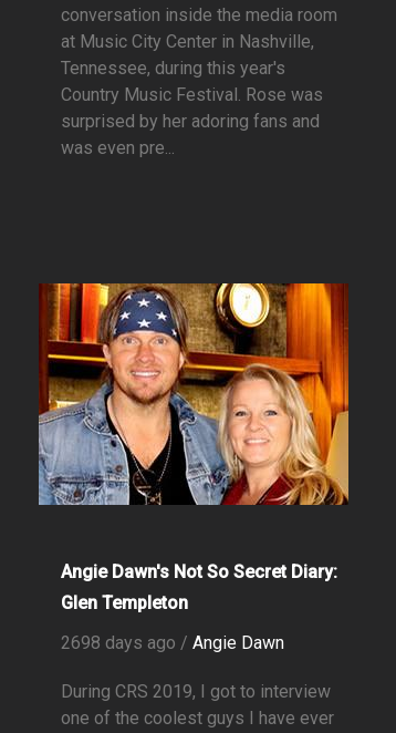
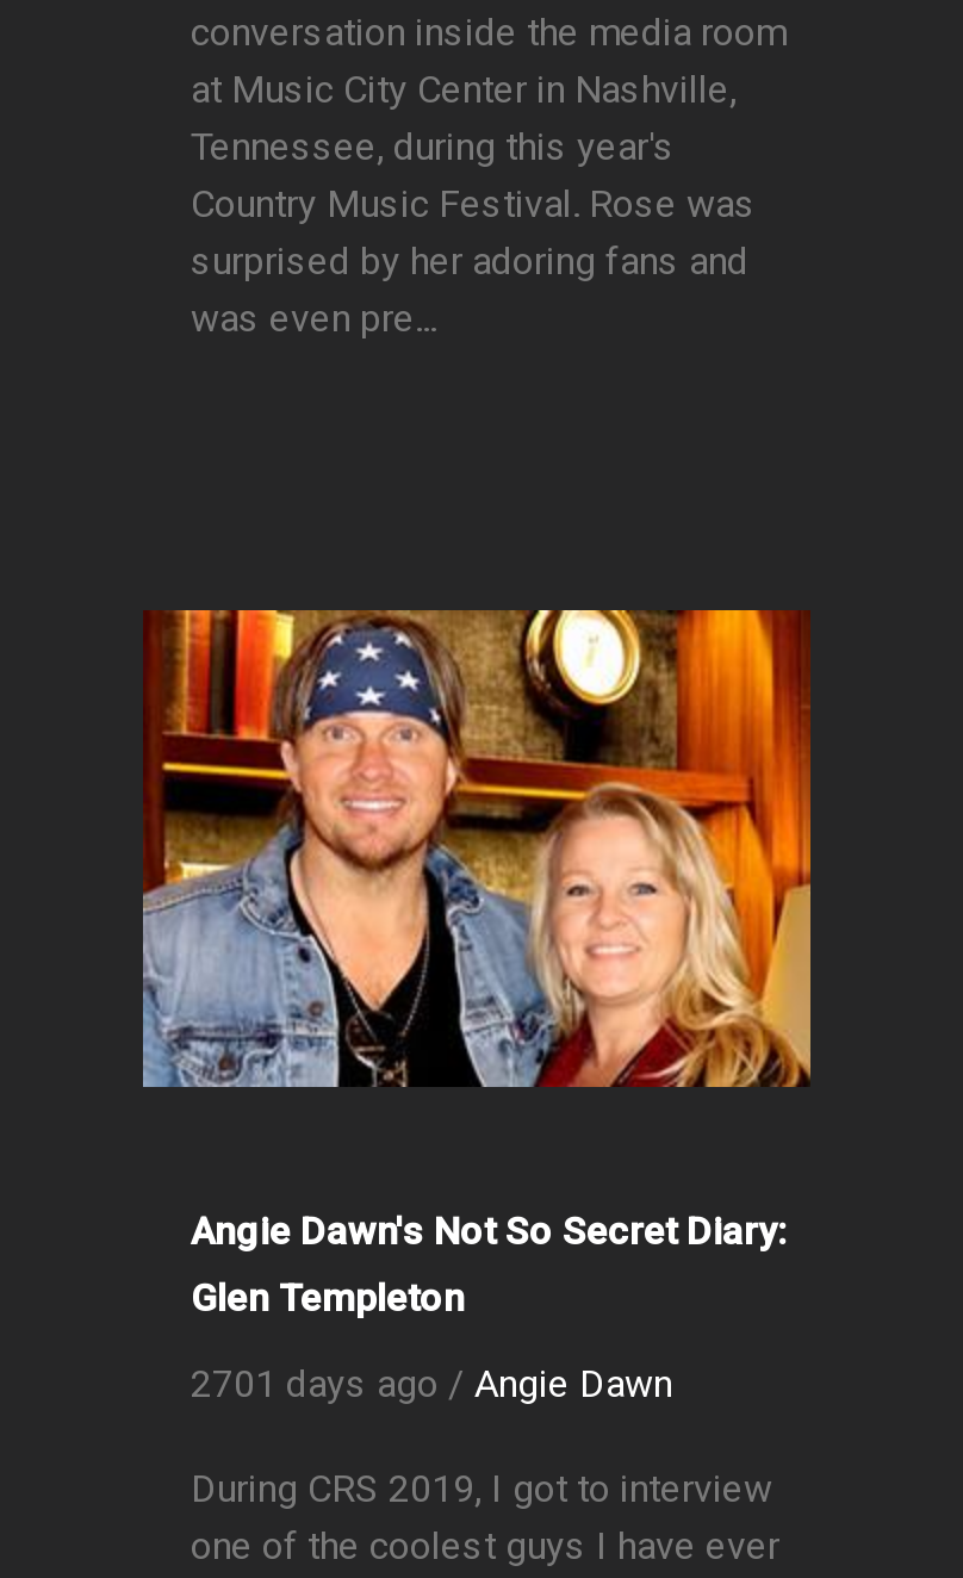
[61,633,284,654] 2698 days ago / Angie Dawn -> [191,1362,672,1407] 2701 days ago / Angie Dawn

